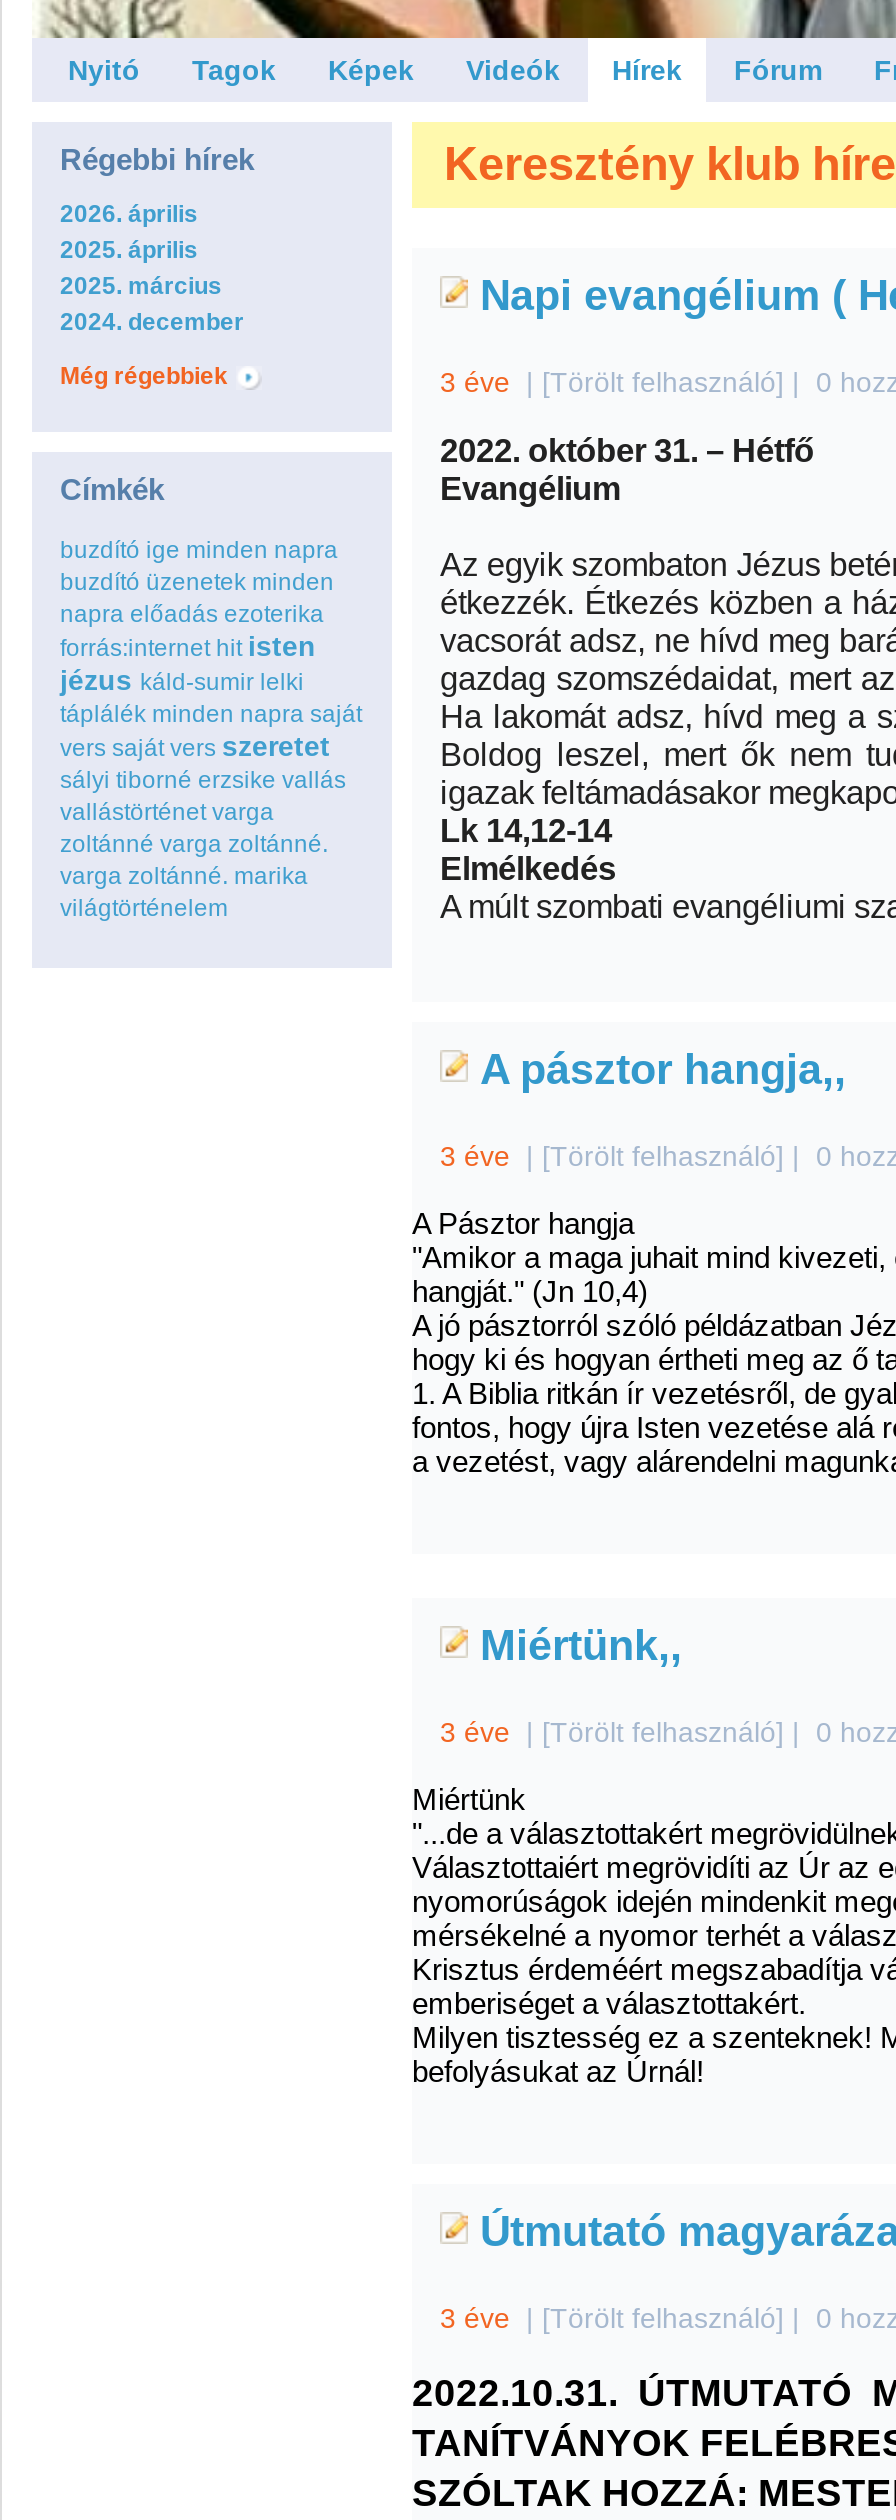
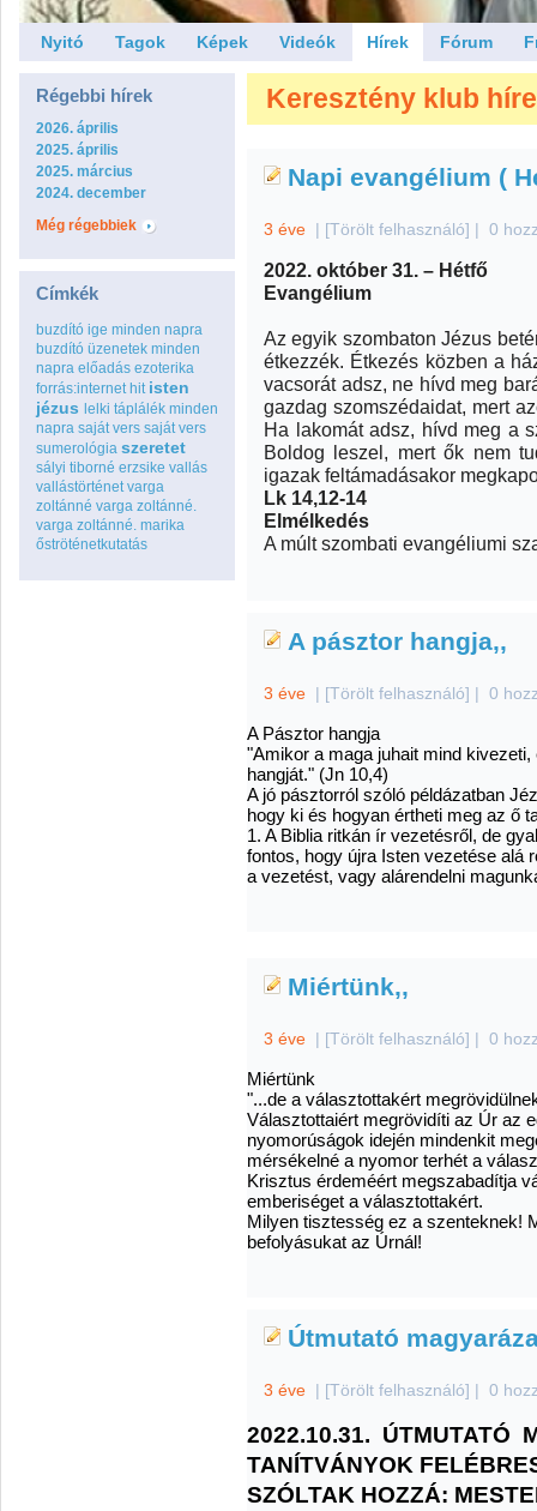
[60,664,362,762] jézus káld-sumir lelki | táplálék minden napra saját | vers saját vers szeretet -> [36,398,218,457] jézus lelki táplálék minden | napra saját vers saját vers | sumerológia szeretet
[60,894,228,922] világtörténelem -> [36,536,147,553] őströténetkutatás

